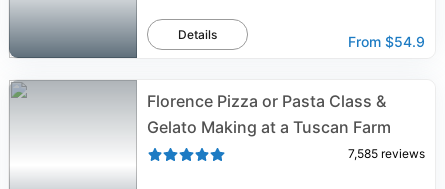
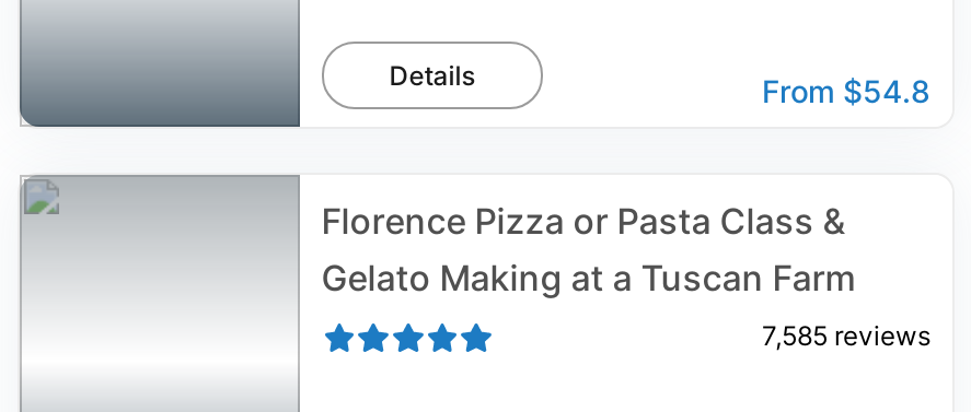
[348,33,425,50] From $54.9 -> [762,72,930,109] From $54.8

